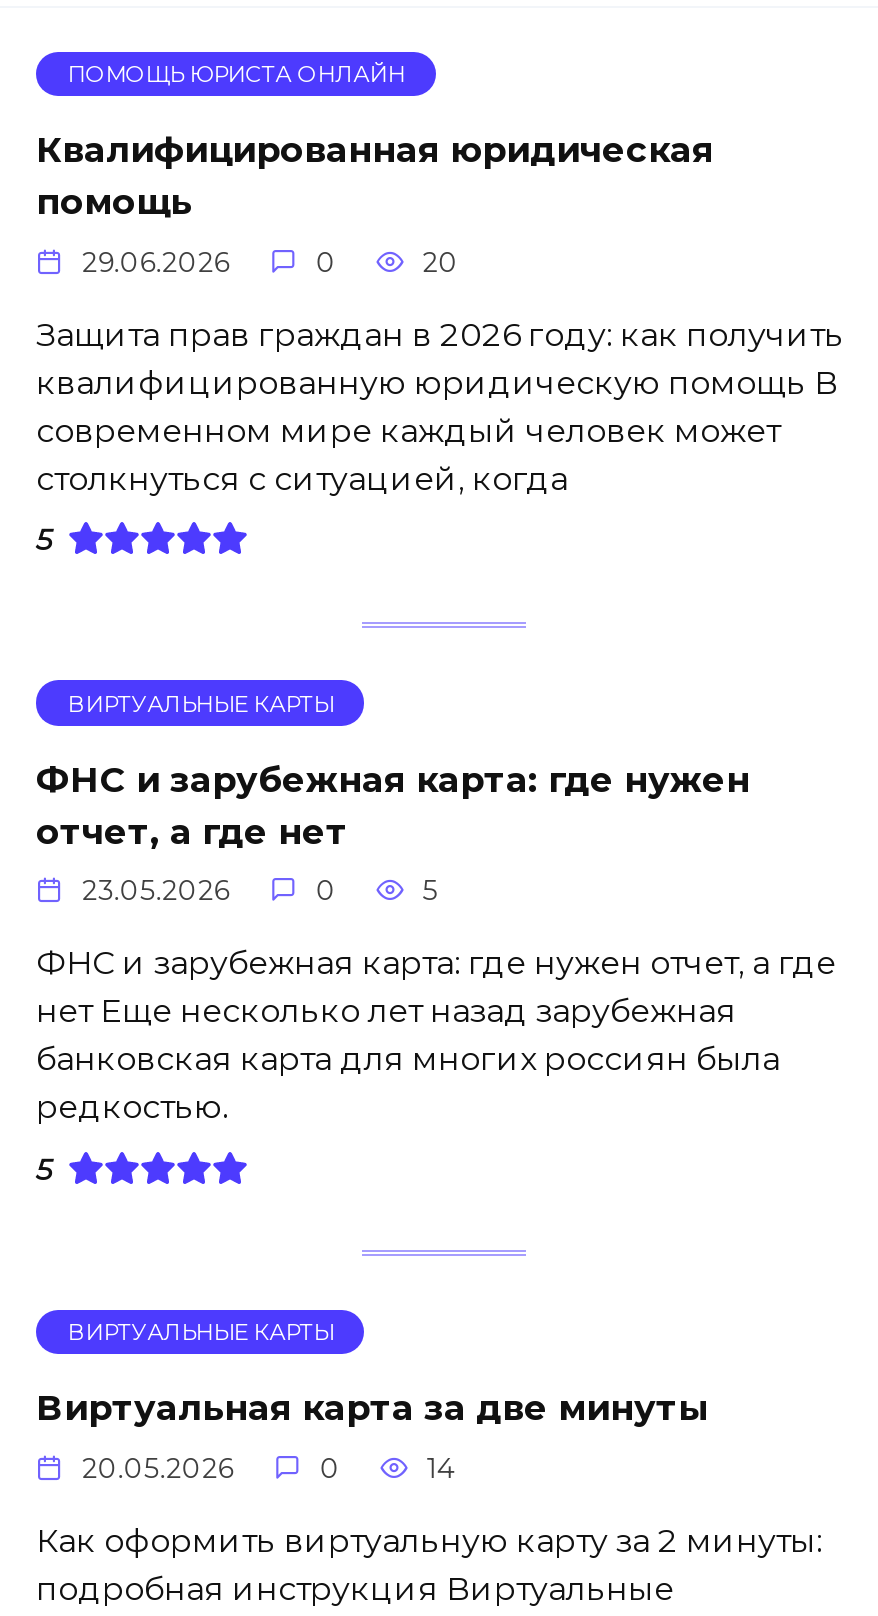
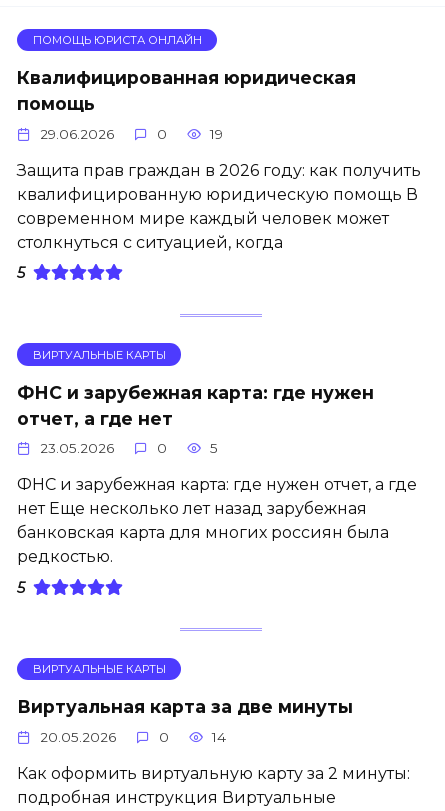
[423,246,459,278] 20 -> [210,126,223,142] 19

